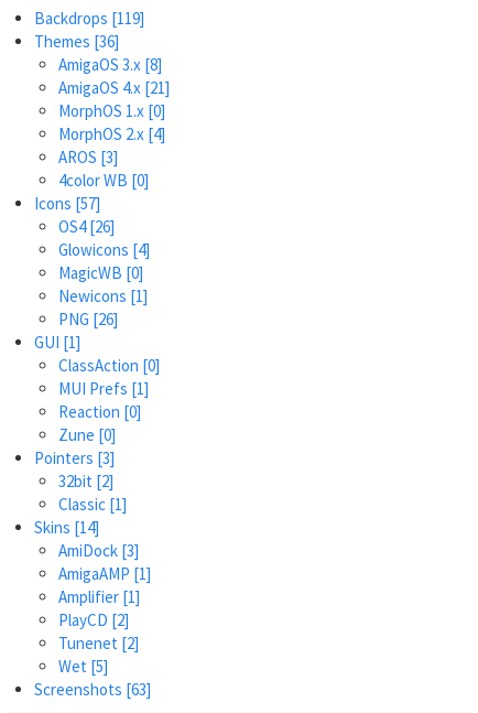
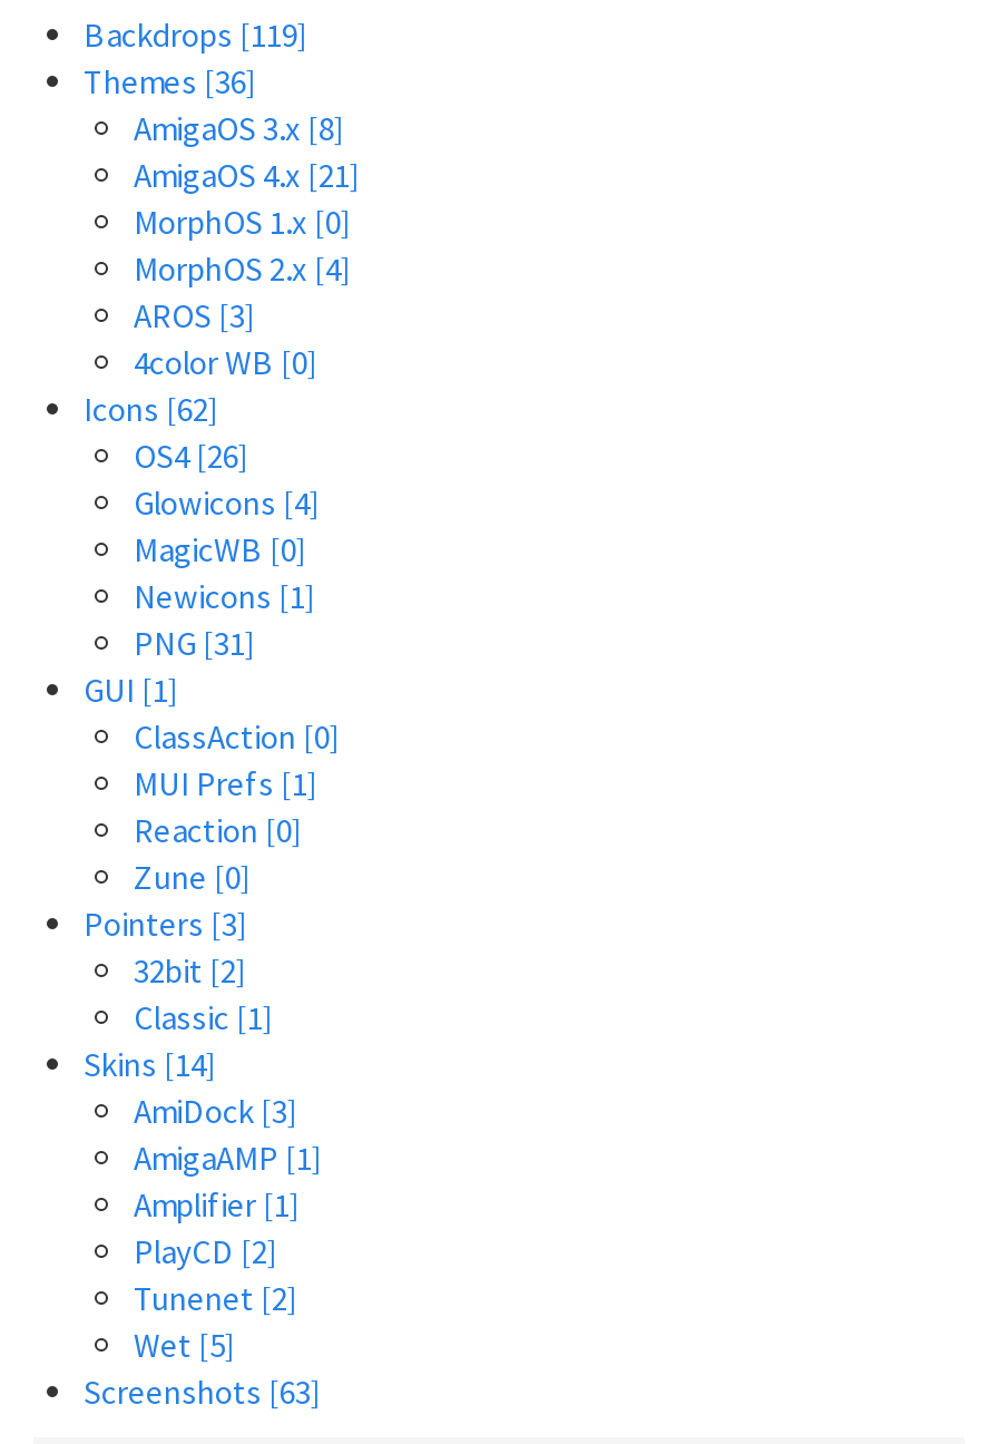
[34,192,100,213] Icons [57] -> [84,387,217,429] Icons [62]
[58,308,118,329] PNG [26] -> [134,621,254,663] PNG [31]

